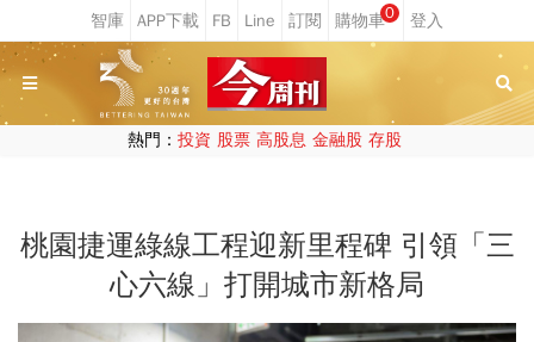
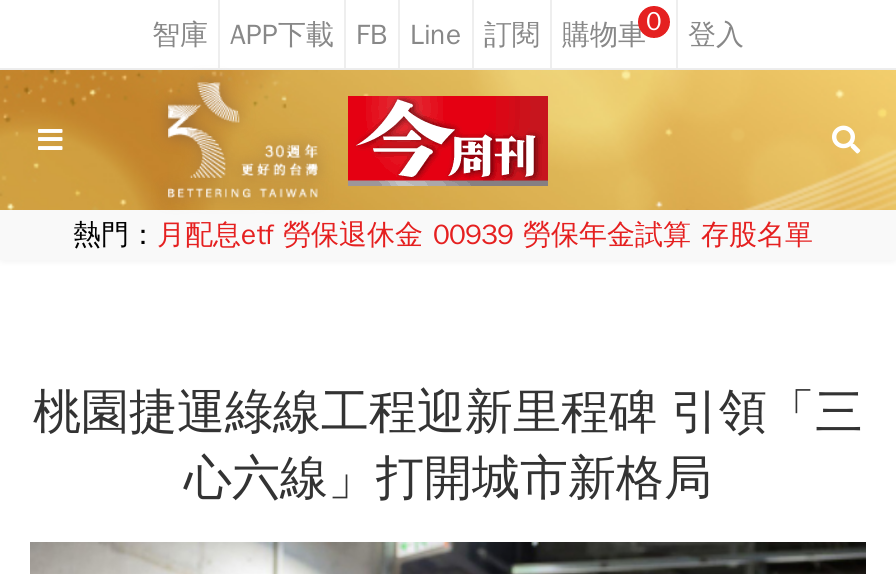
[127,130,401,150] 熱門：投資 股票 高股息 金融股 存股 -> [73,218,813,252] 熱門：月配息etf 勞保退休金 00939 勞保年金試算 存股名單

